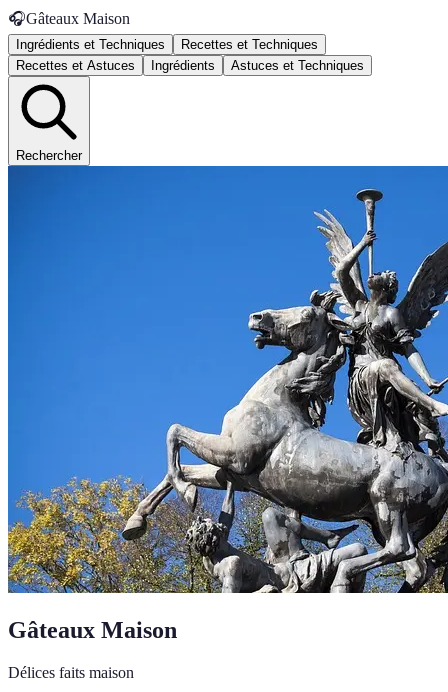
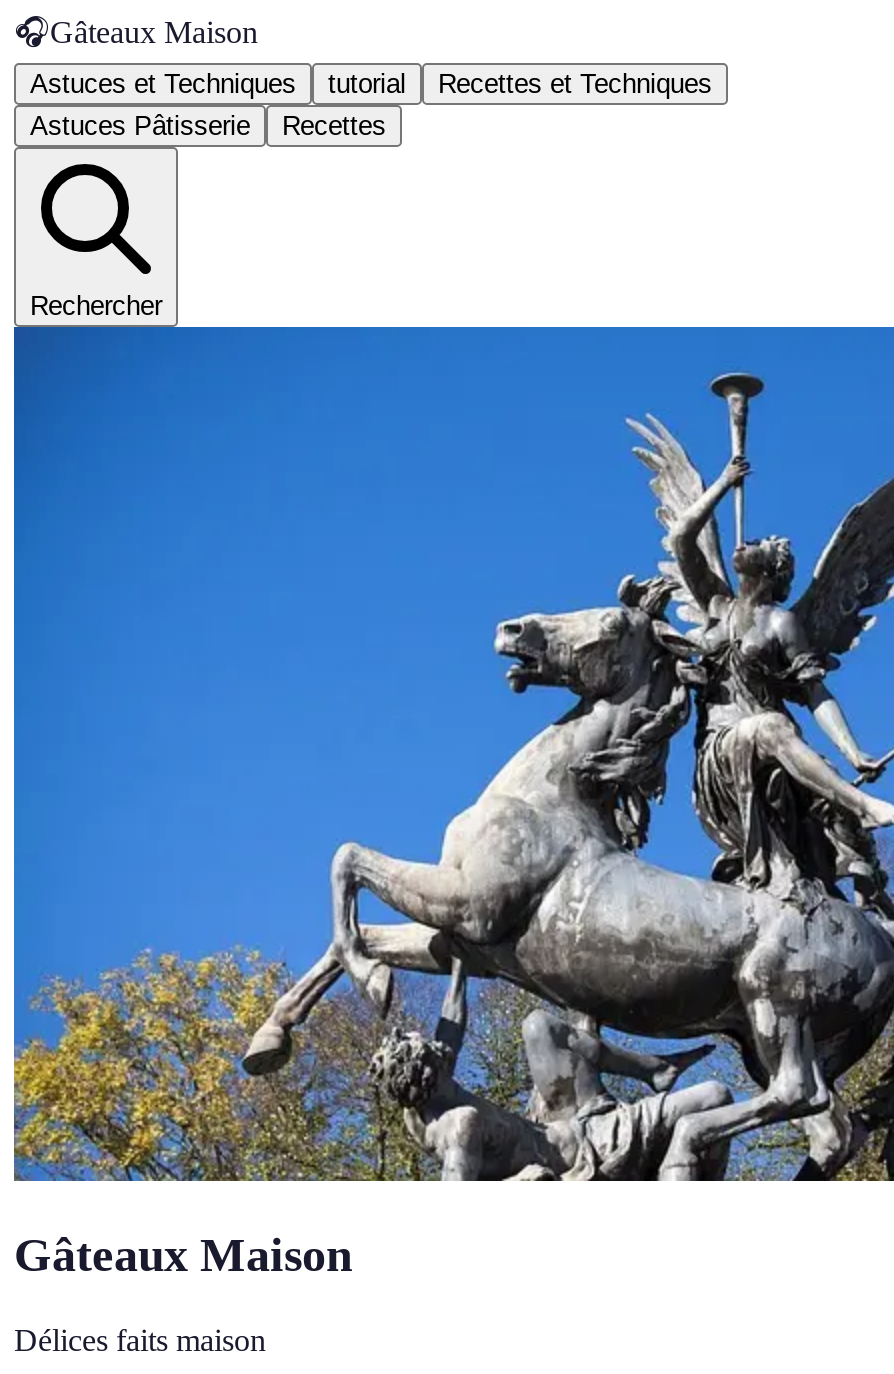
[16,37,165,52] Ingrédients et Techniques -> [328,69,406,99] tutorial
[16,58,215,73] Recettes et Astuces | Ingrédients -> [30,111,386,141] Astuces Pâtisserie | Recettes
moved [231,58,364,73] -> [30,69,296,99]: Astuces et Techniques

